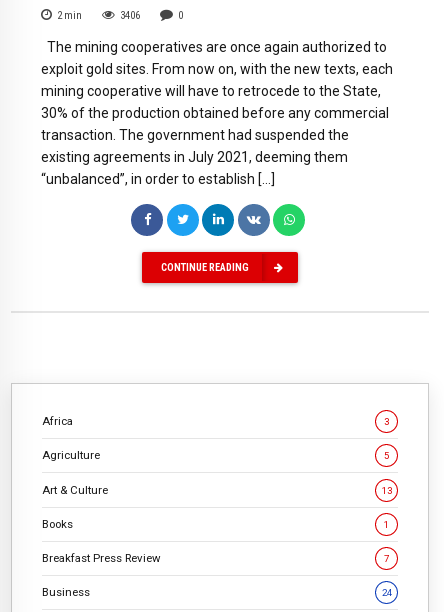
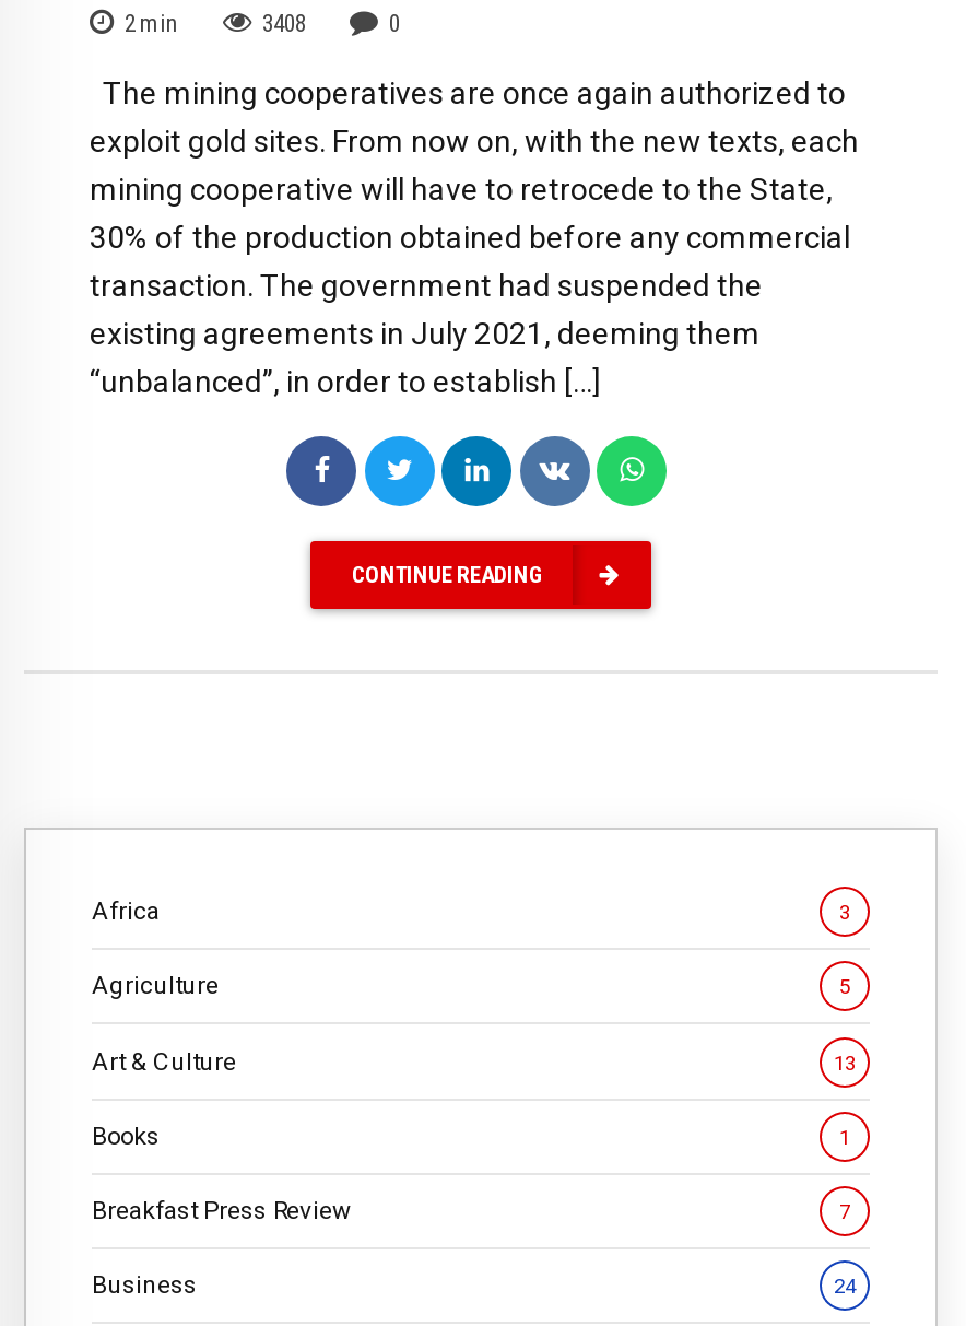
[120,9,140,22] 3406 -> [262,10,306,39] 3408

